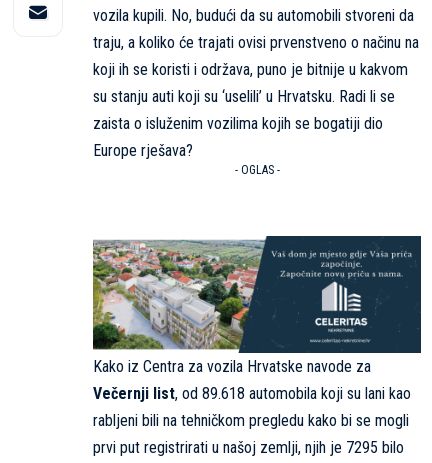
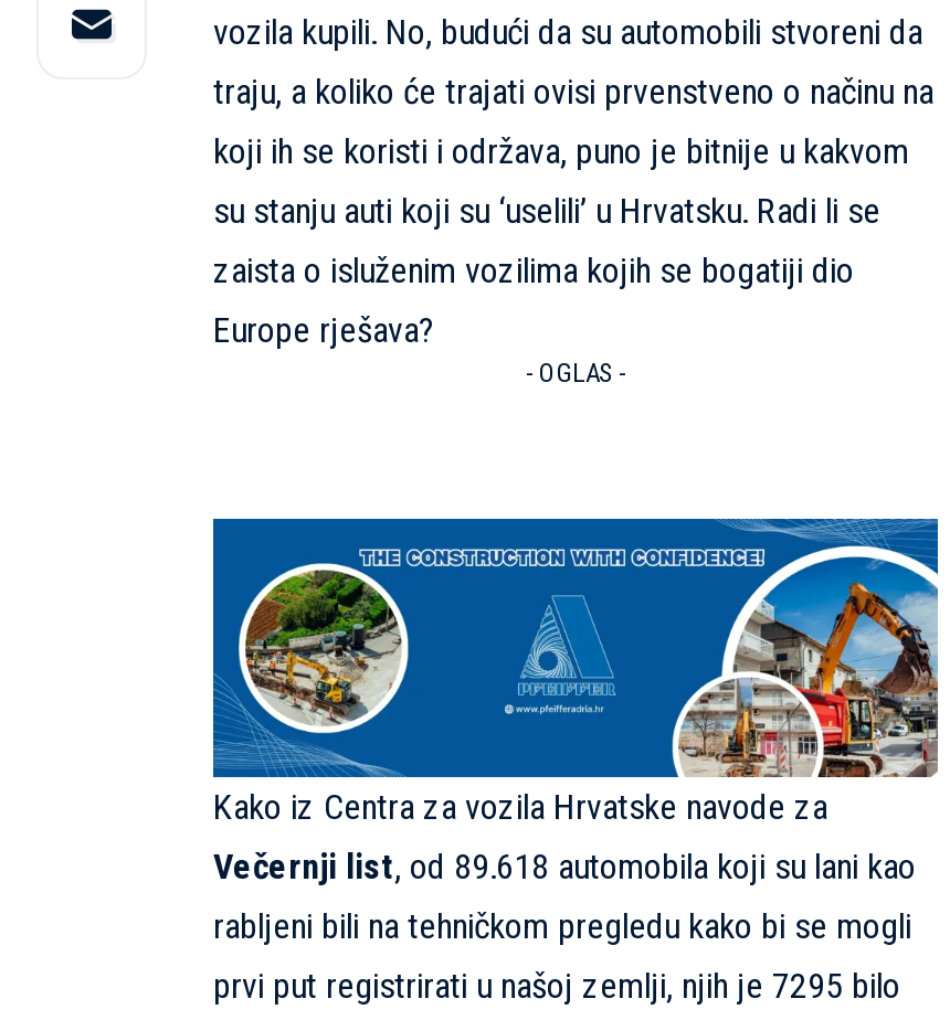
[92,235,422,354] [image] -> [211,517,940,779] [image]

